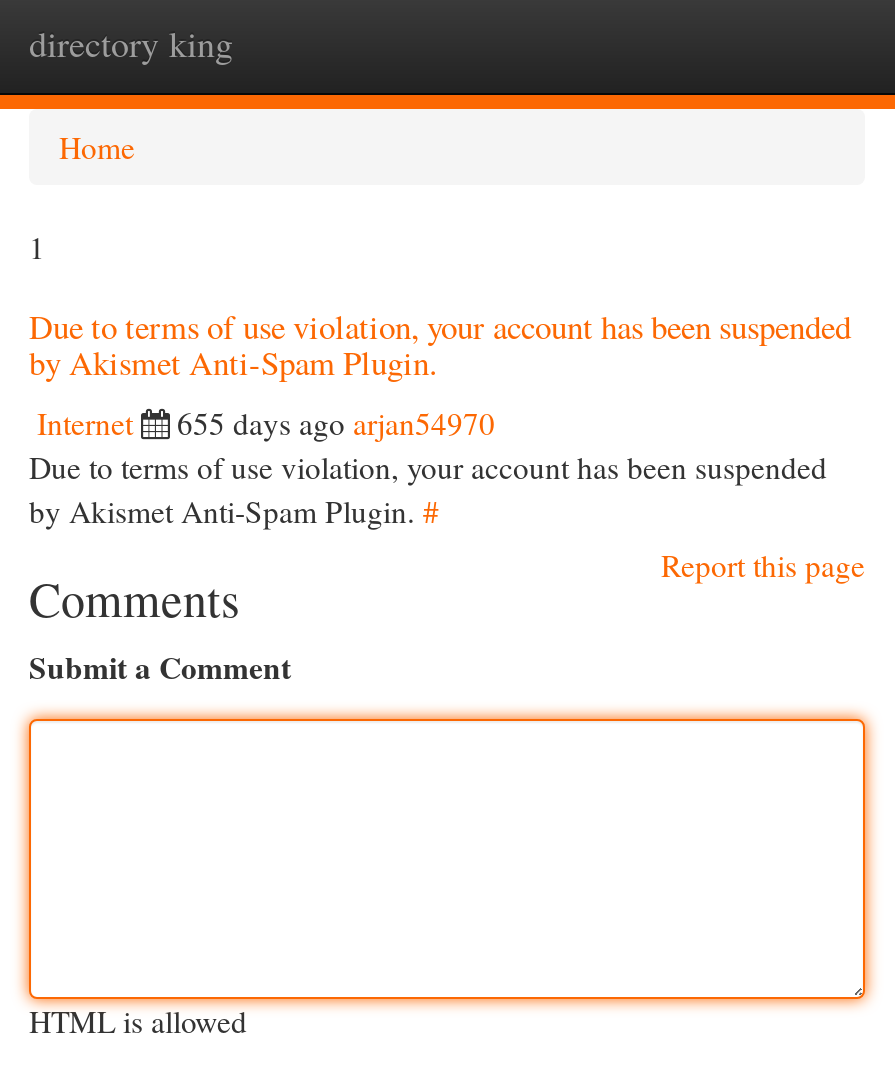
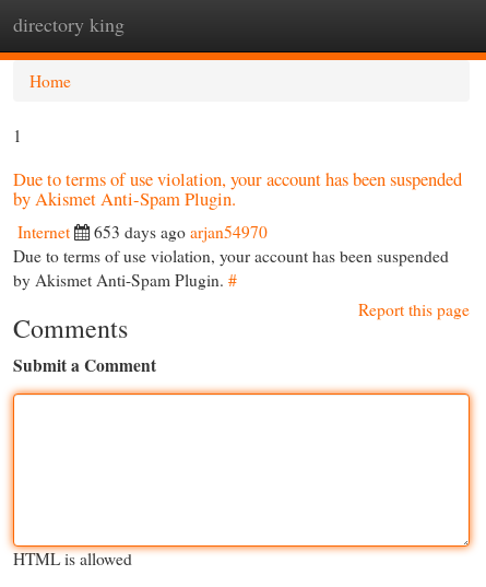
[177,403,495,443] 655 days ago arjan54970 -> [94,221,268,243] 653 days ago arjan54970

